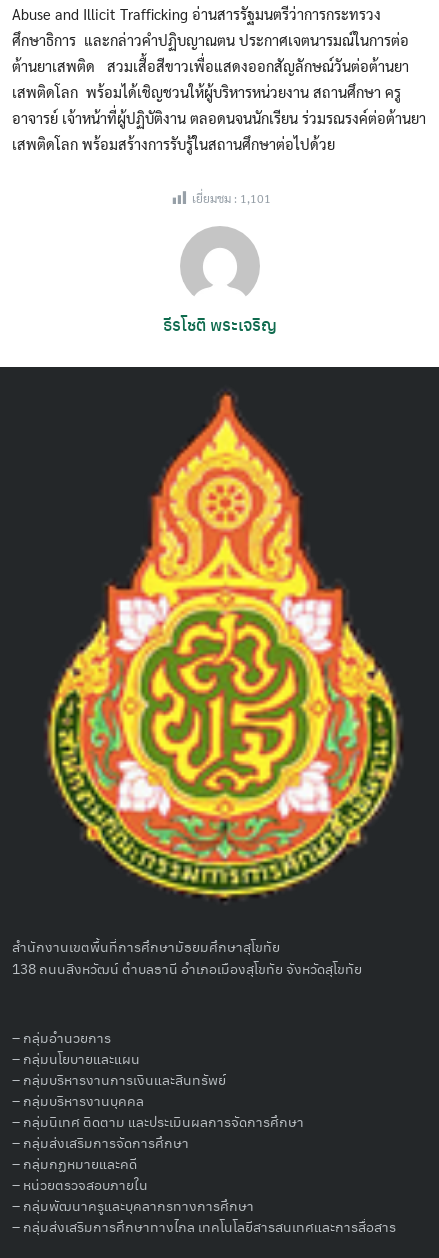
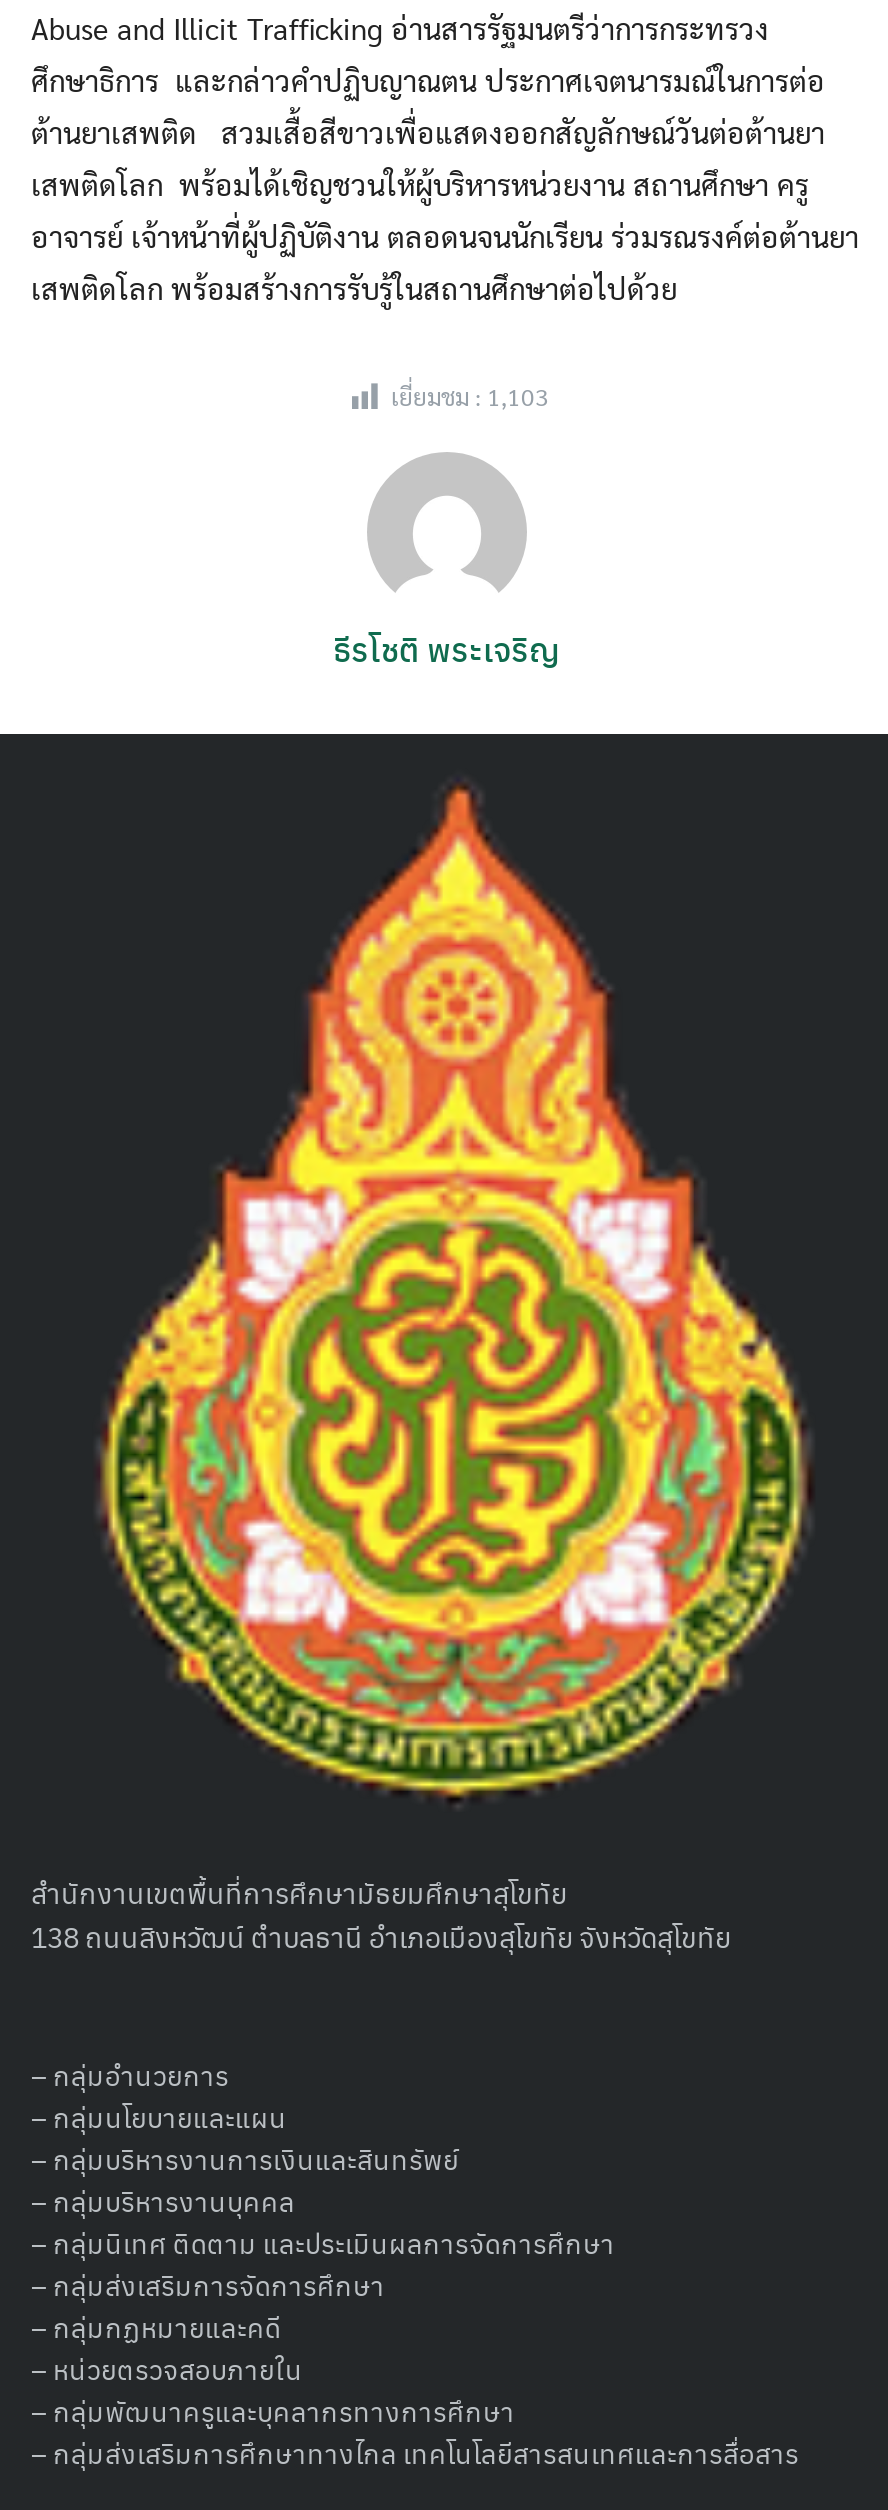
[192,190,271,206] เยี่ยมชม : 1,101 -> [391,379,549,411] เยี่ยมชม : 1,103

